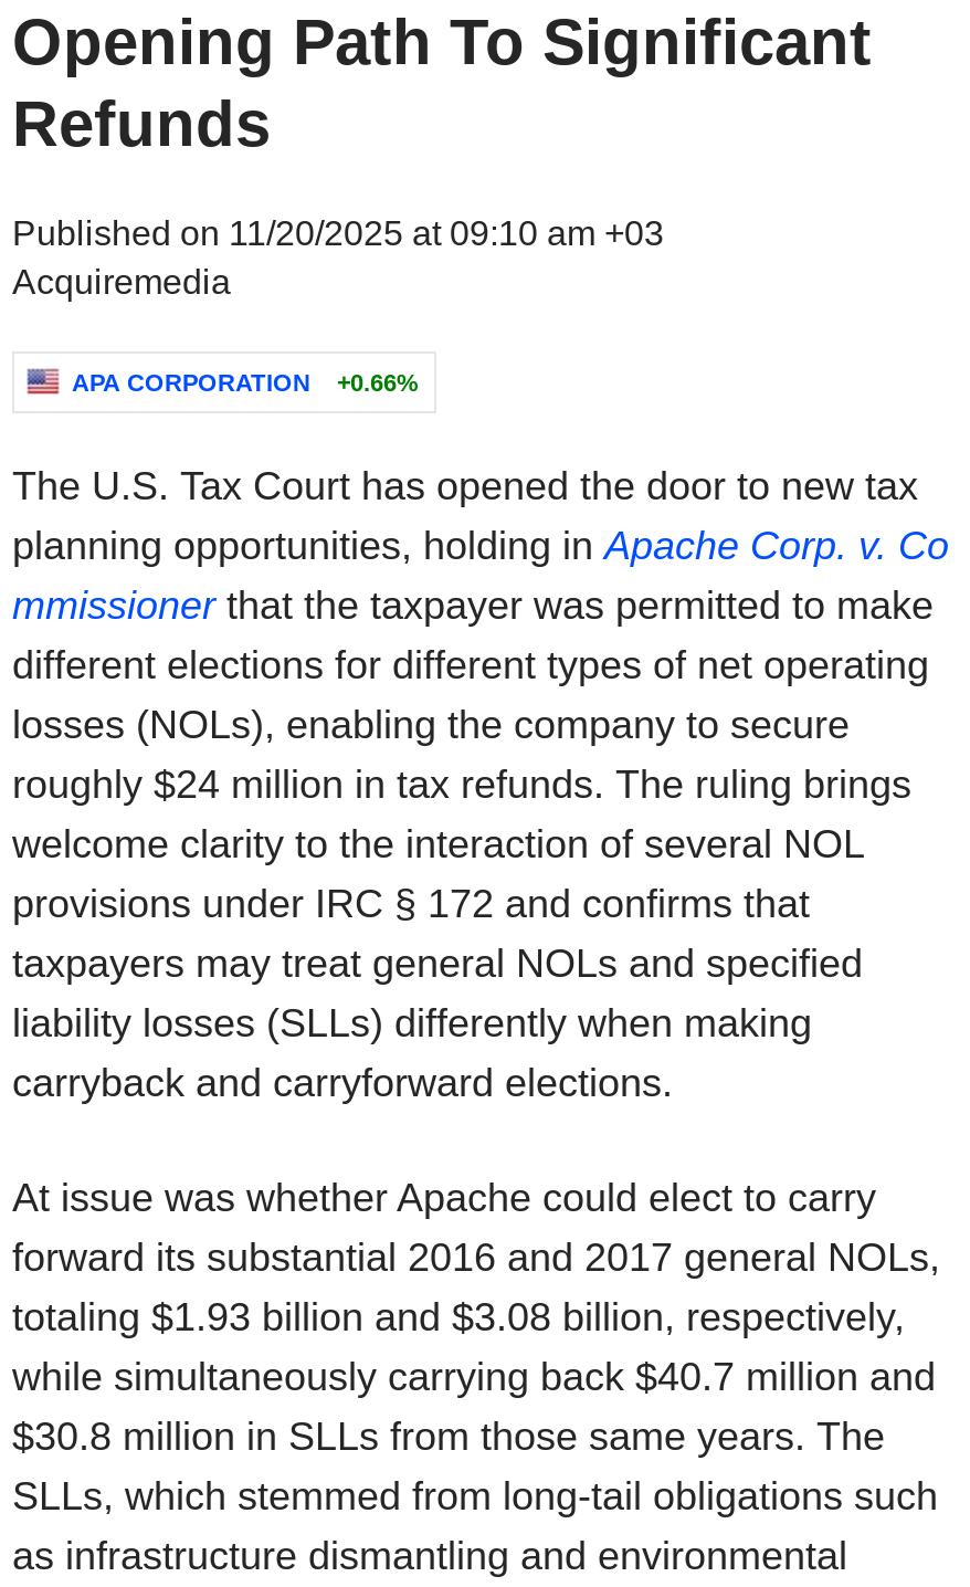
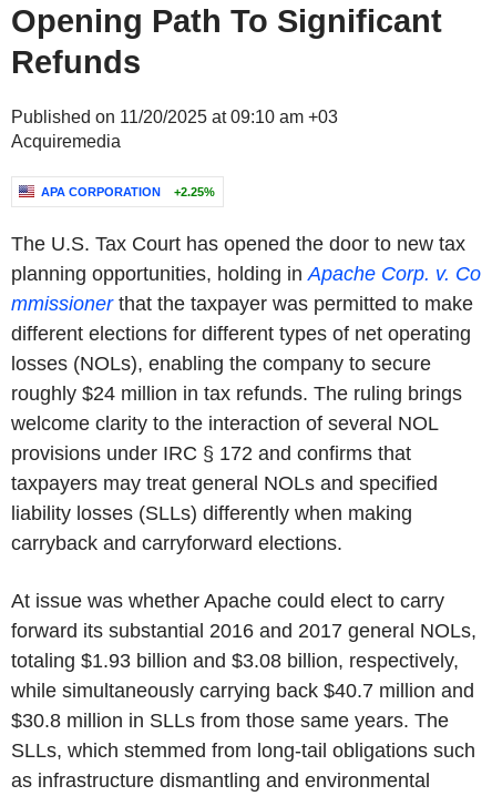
[72,369,419,396] APA CORPORATION +0.66% -> [41,185,215,198] APA CORPORATION +2.25%

